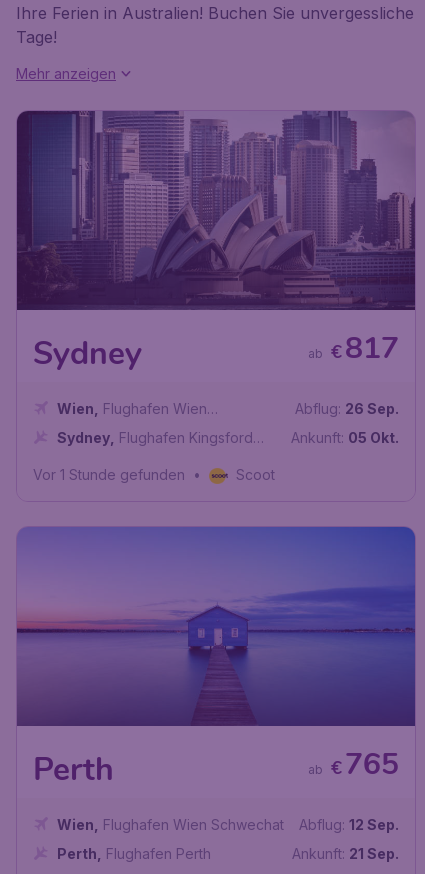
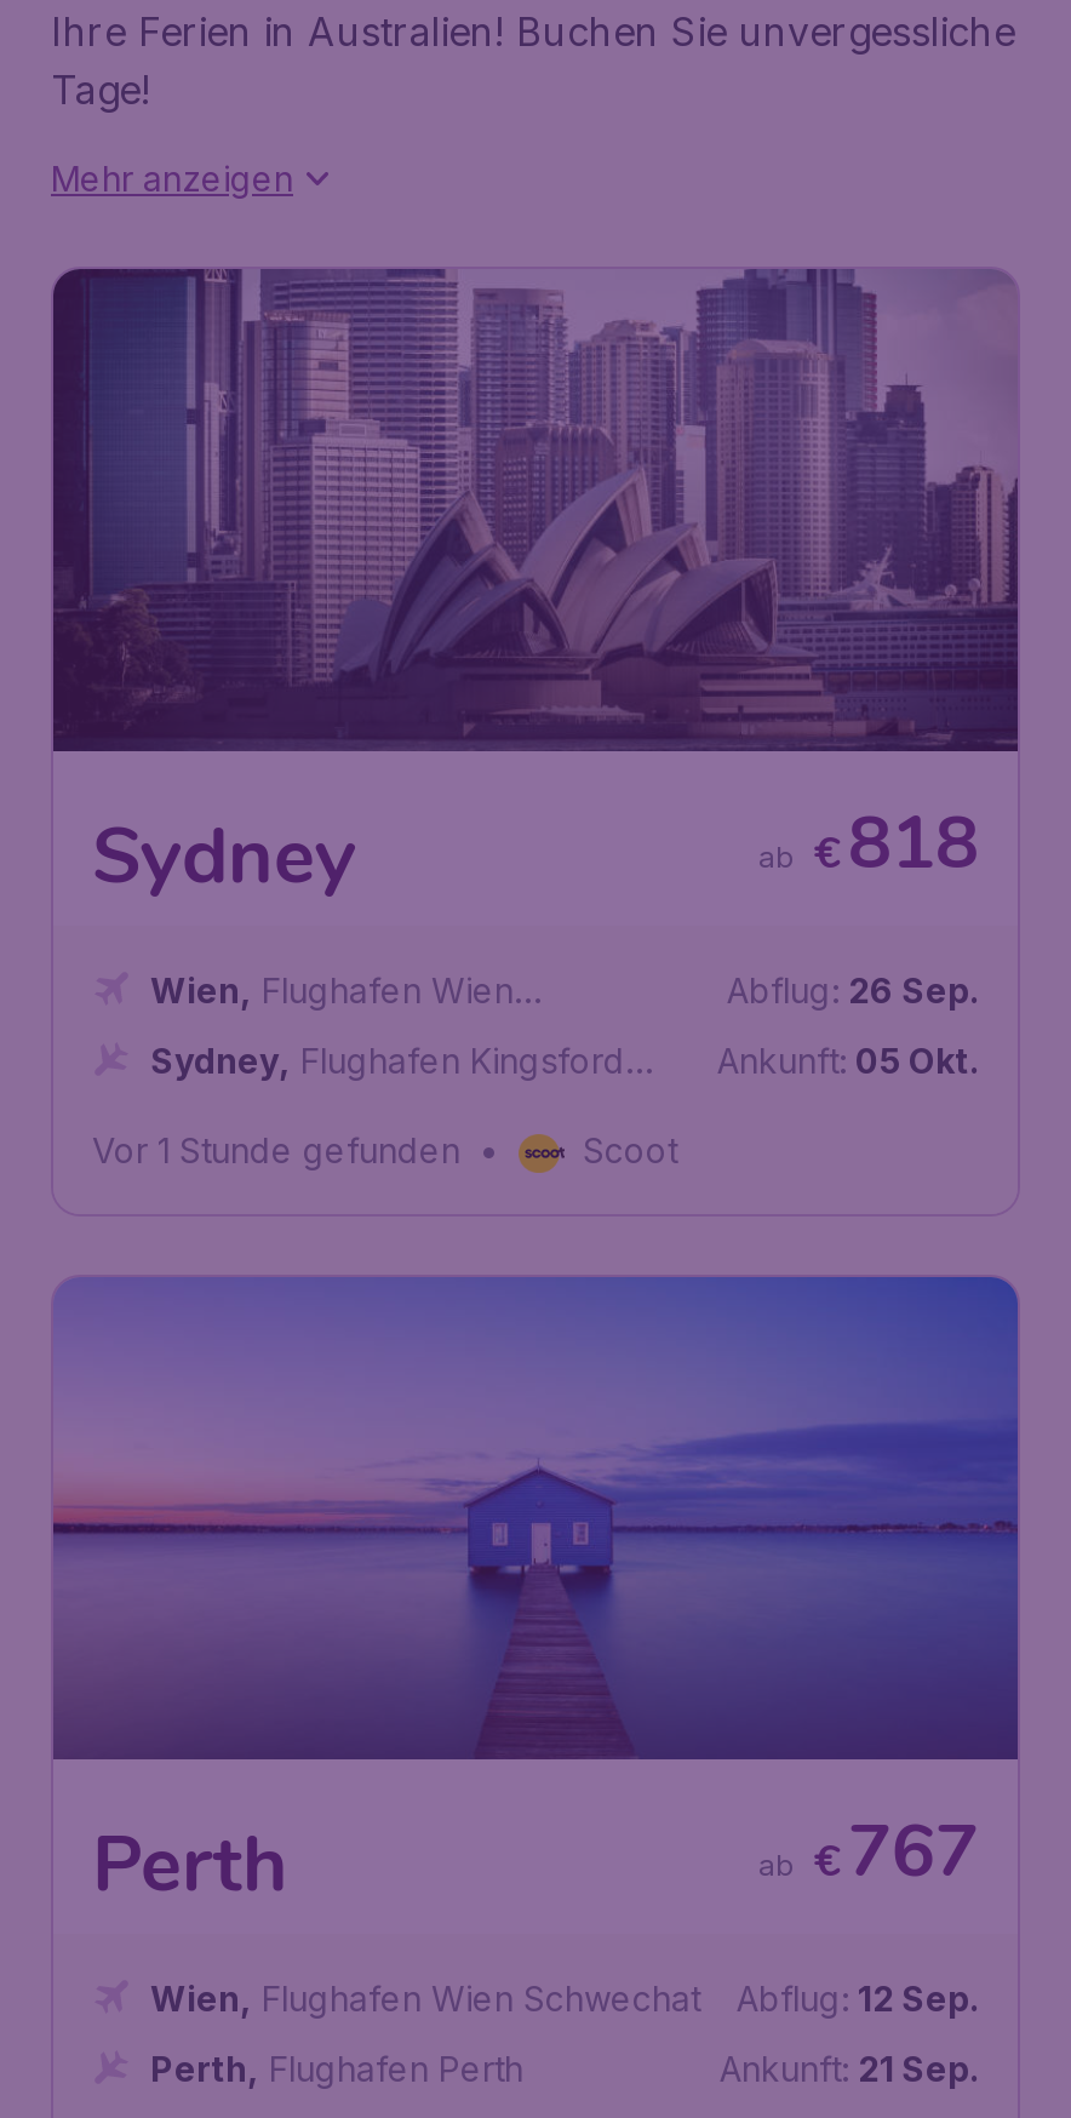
[308,328,399,369] ab € 817 -> [758,795,979,894] ab € 818
[308,744,399,785] ab € 765 -> [758,1803,979,1902] ab € 767

